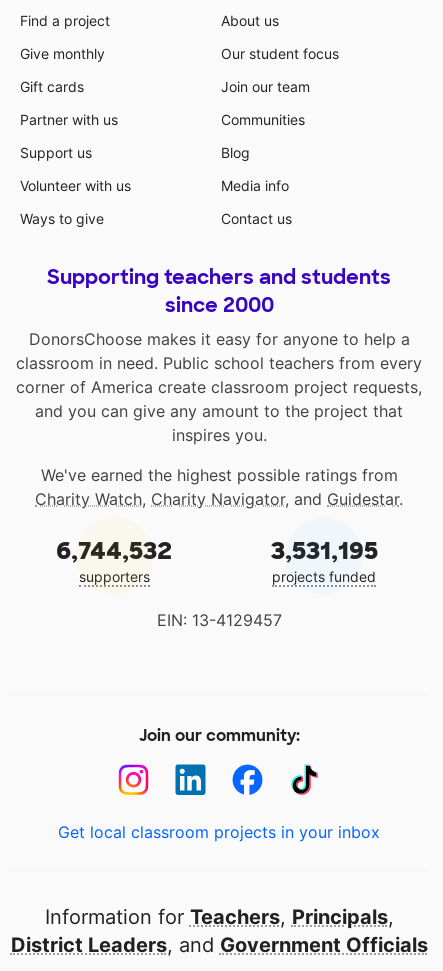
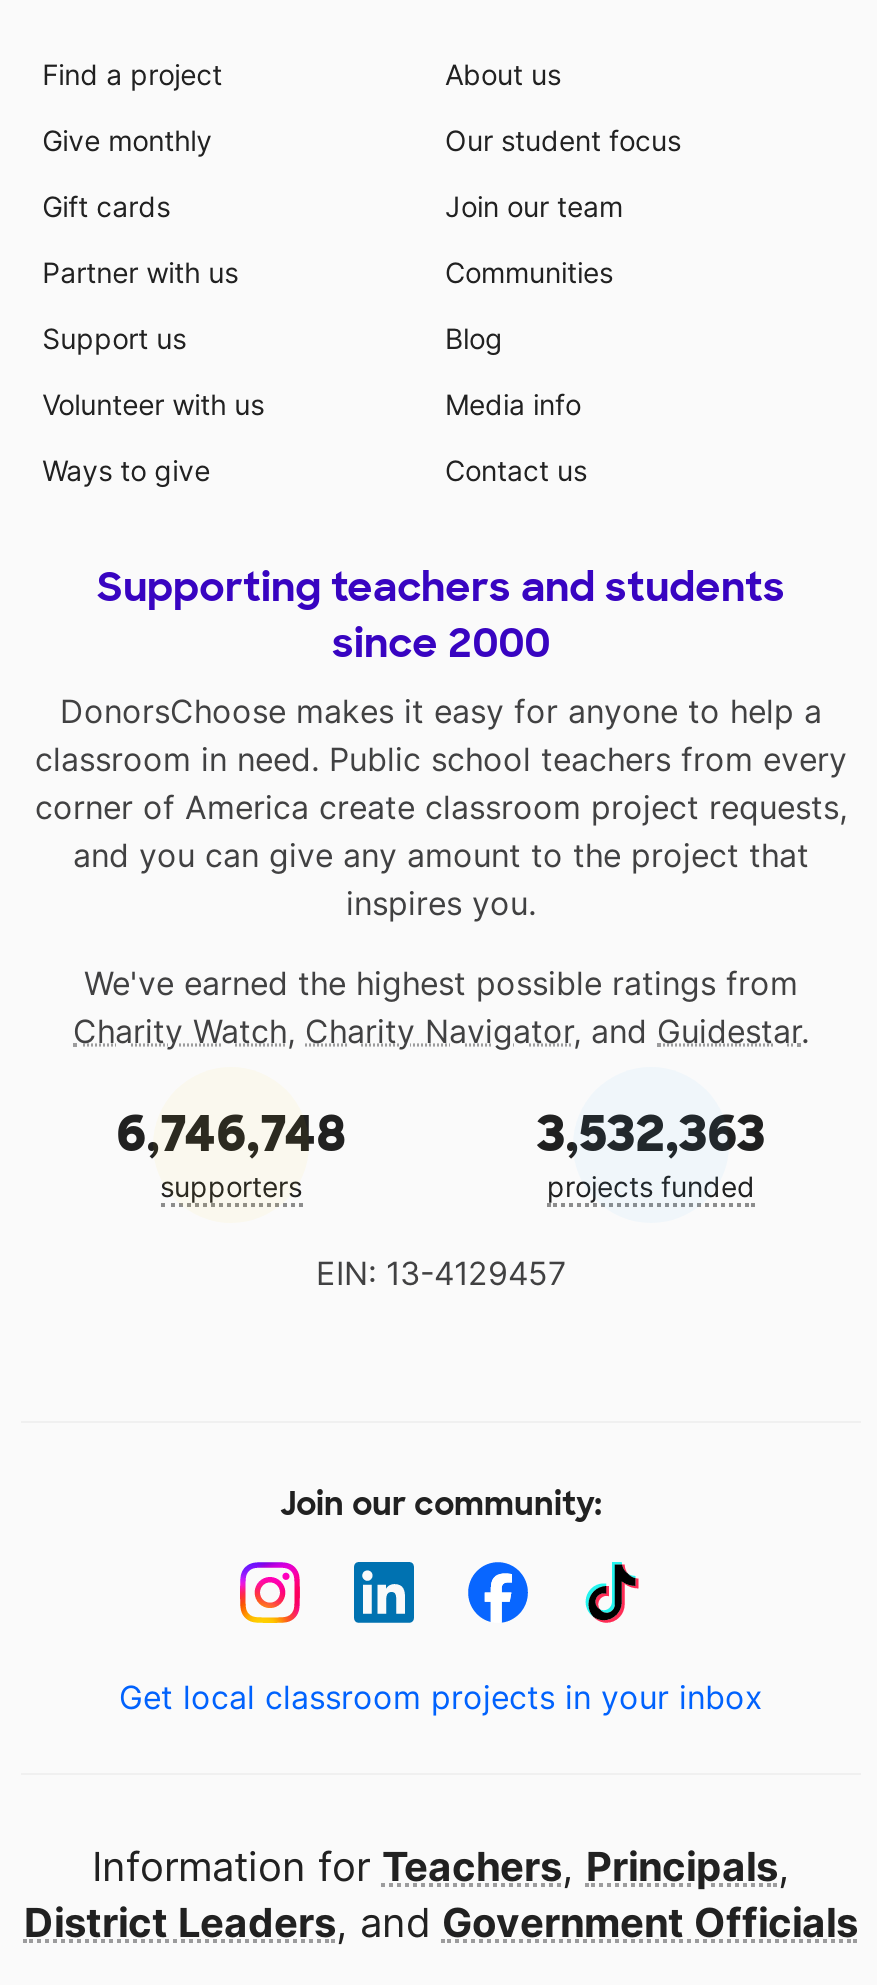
[56,535,172,566] 6,744,532 -> [116,1103,346,1165] 6,746,748
[270,535,377,566] 3,531,195 -> [537,1103,765,1165] 3,532,363

